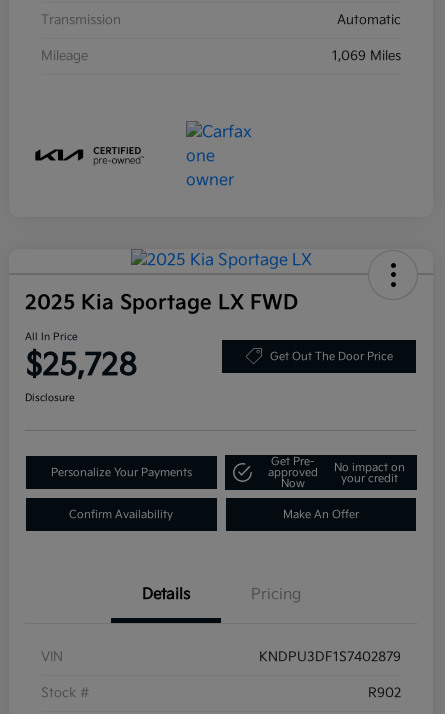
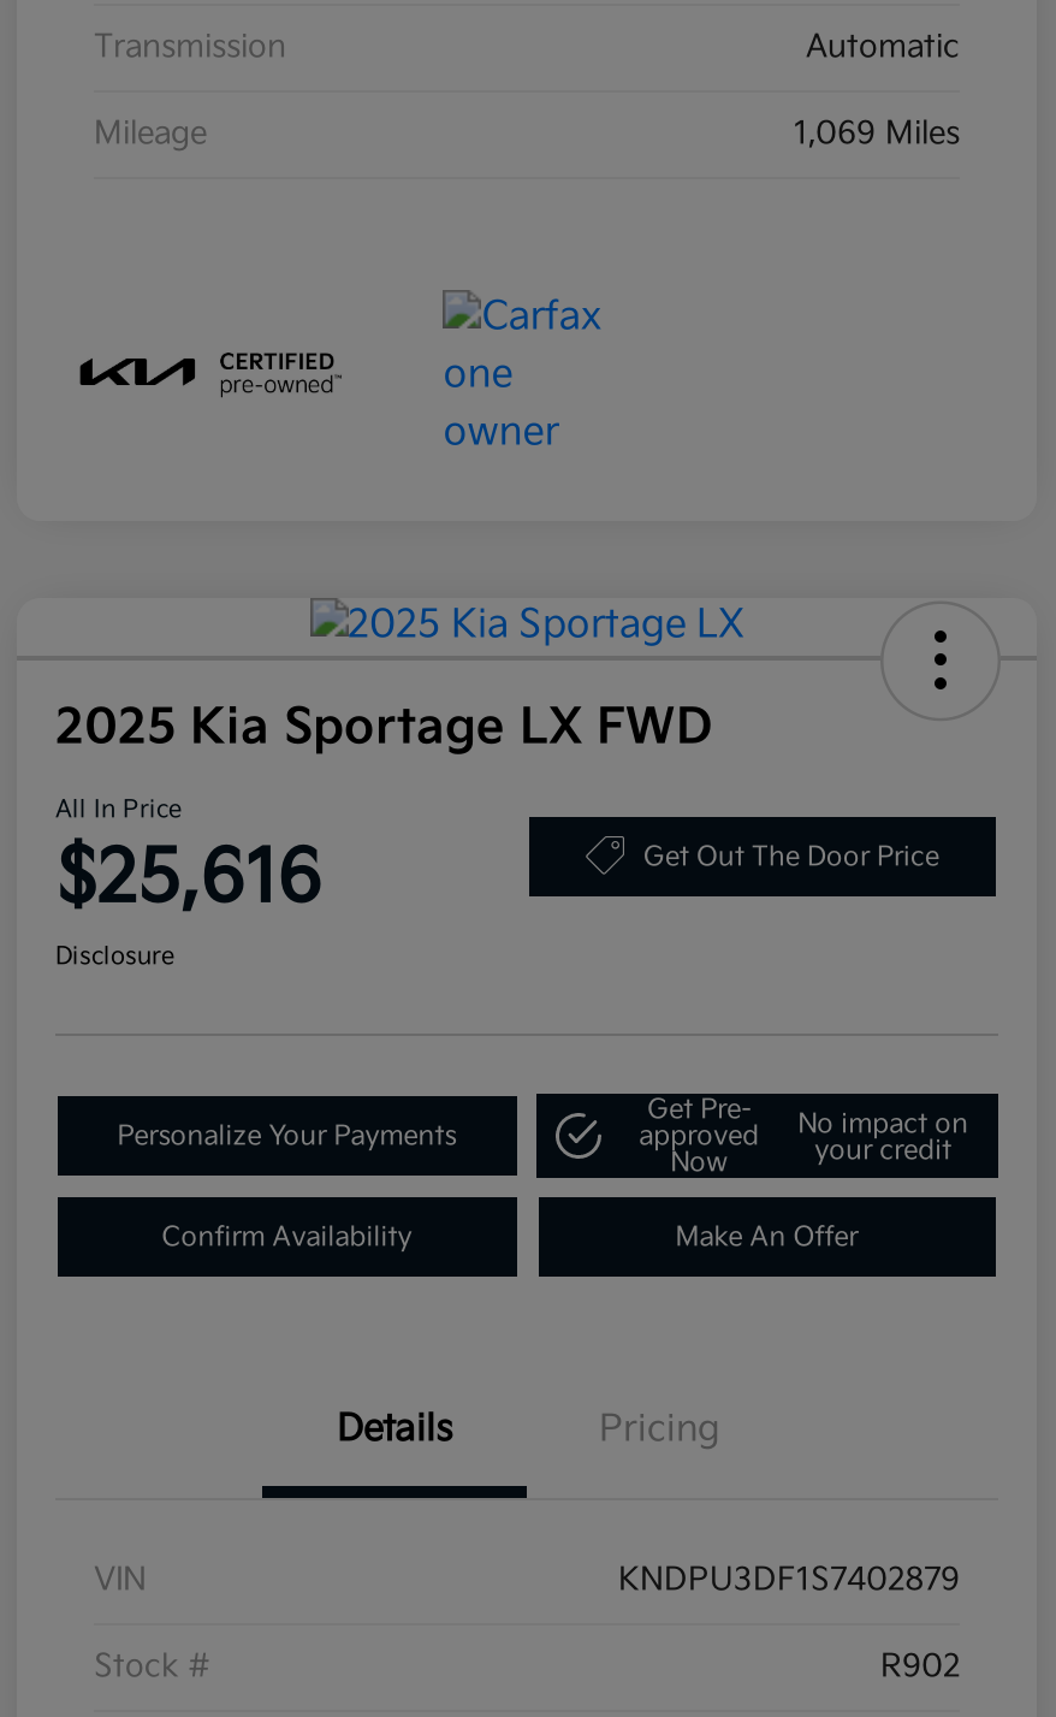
[25,348,137,384] $25,728 -> [55,837,322,923] $25,616

